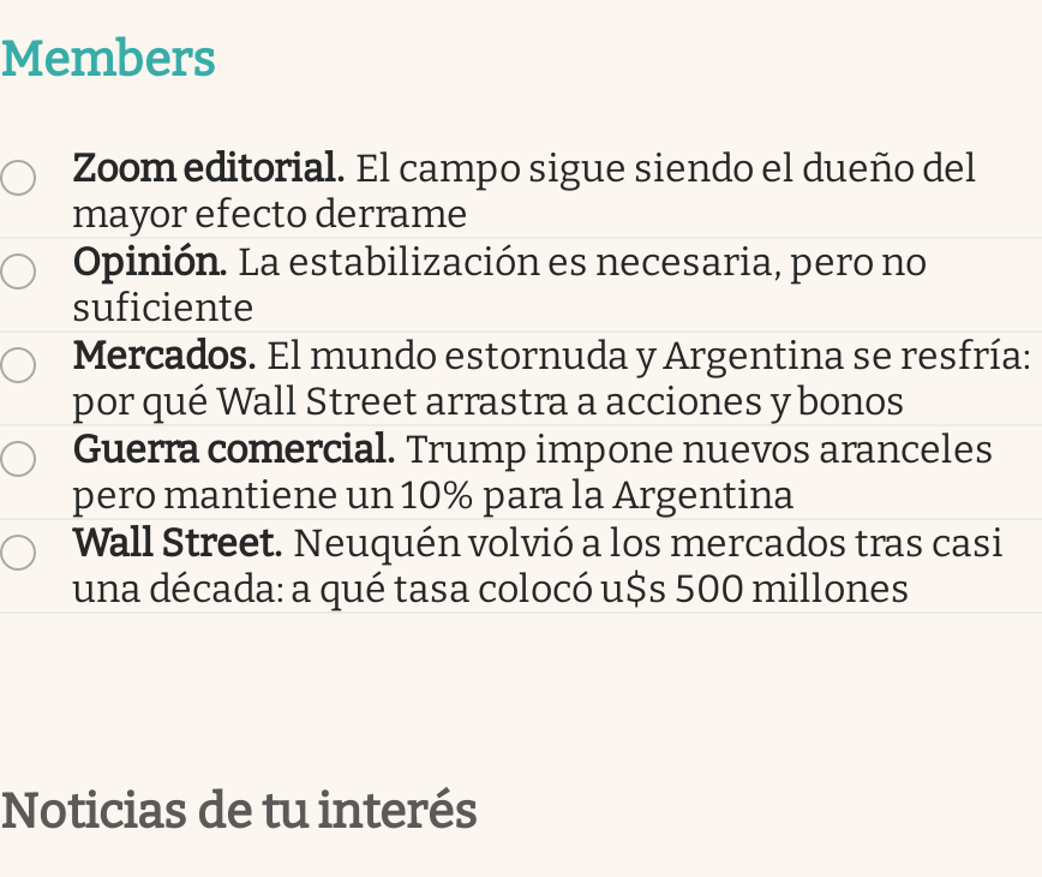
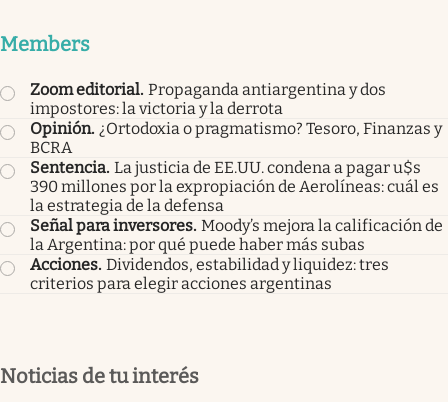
[72,145,1030,611] Zoom editorial. El campo sigue siendo el dueño del | mayor efecto derrame | Opinión. La estabilización es necesaria, pero no | suficiente | Mercados. El mundo estornuda y Argentina se resfría: | por qué Wall Street arrastra a acciones y bonos | Guerra comercial. Trump impone nuevos aranceles | pero mantiene un 10% para la Argentina | Wall Street. Neuquén volvió a los mercados tras casi | una década: a qué tasa colocó u$s 500 millones -> [30,80,443,293] Zoom editorial. Propaganda antiargentina y dos | impostores: la victoria y la derrota | Opinión. ¿Ortodoxia o pragmatismo? Tesoro, Finanzas y | BCRA | Sentencia. La justicia de EE.UU. condena a pagar u$s | 390 millones por la expropiación de Aerolíneas: cuál es | la estrategia de la defensa | Señal para inversores. Moody’s mejora la calificación de | la Argentina: por qué puede haber más subas | Acciones. Dividendos, estabilidad y liquidez: tres | criterios para elegir acciones argentinas

